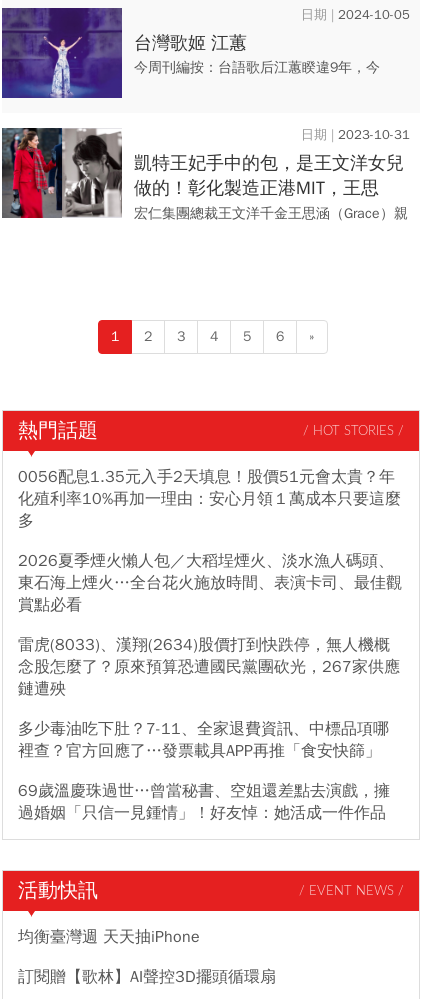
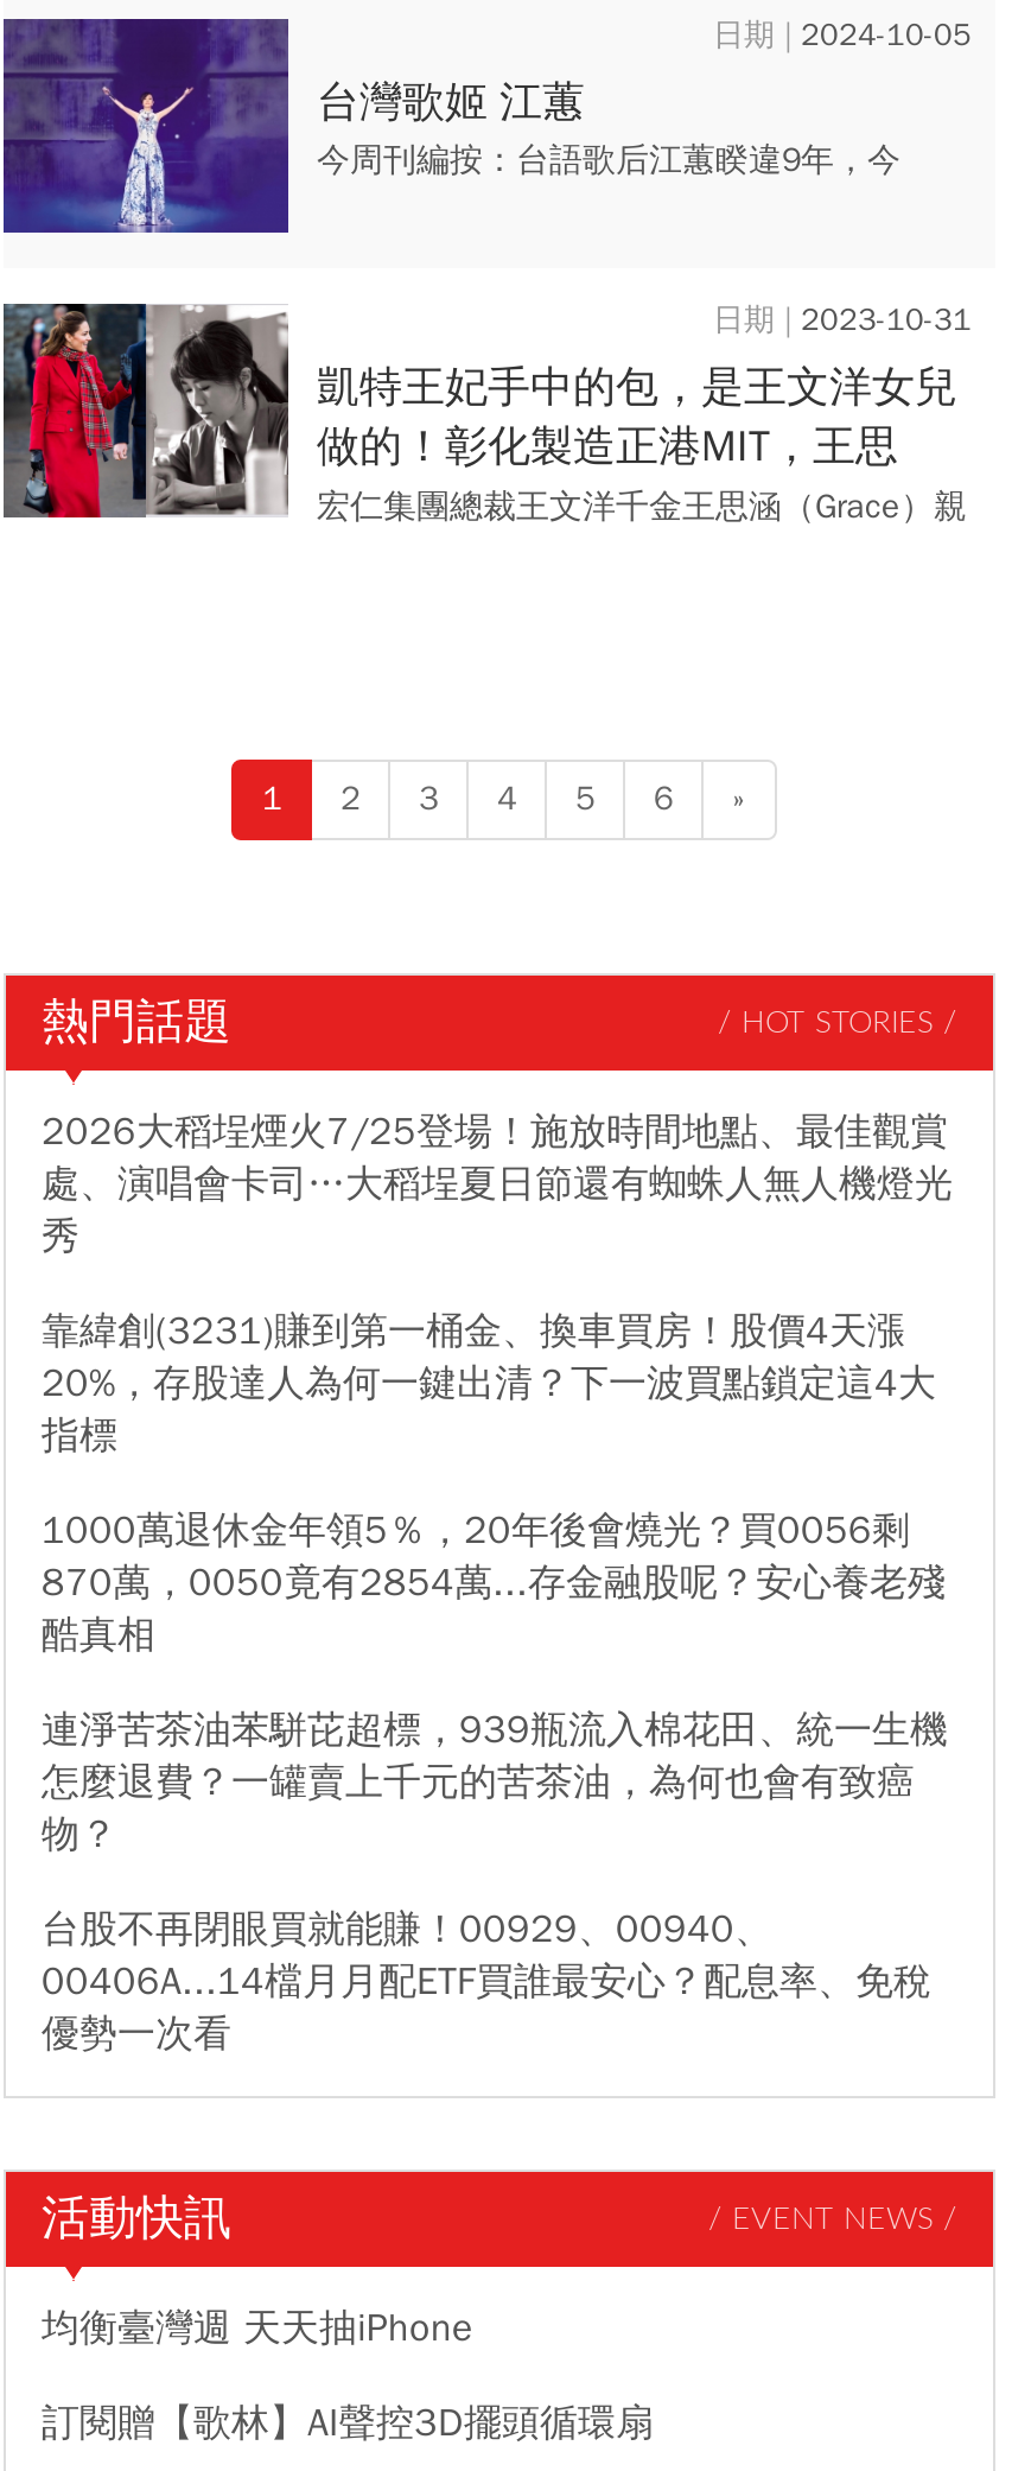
[18,467,401,531] 0056配息1.35元入手2天填息！股價51元會太貴？年 | 化殖利率10%再加一理由：安心月領１萬成本只要這麼 | 多 -> [42,1110,953,1262] 2026大稻埕煙火7/25登場！施放時間地點、最佳觀賞 | 處、演唱會卡司…大稻埕夏日節還有蜘蛛人無人機燈光 | 秀
[18,551,402,615] 2026夏季煙火懶人包／大稻埕煙火、淡水漁人碼頭、 | 東石海上煙火…全台花火施放時間、表演卡司、最佳觀 | 賞點必看 -> [42,1309,936,1461] 靠緯創(3231)賺到第一桶金、換車買房！股價4天漲 | 20%，存股達人為何一鍵出清？下一波買點鎖定這4大 | 指標
[18,635,400,699] 雷虎(8033)、漢翔(2634)股價打到快跌停，無人機概 | 念股怎麼了？原來預算恐遭國民黨團砍光，267家供應 | 鏈遭殃 -> [42,1508,946,1660] 1000萬退休金年領5％，20年後會燒光？買0056剩 | 870萬，0050竟有2854萬...存金融股呢？安心養老殘 | 酷真相
[18,719,389,761] 多少毒油吃下肚？7-11、全家退費資訊、中標品項哪 | 裡查？官方回應了…發票載具APP再推「食安快篩」 -> [42,1708,948,1860] 連淨苦茶油苯駢芘超標，939瓶流入棉花田、統一生機 | 怎麼退費？一罐賣上千元的苦茶油，為何也會有致癌 | 物？
[18,781,390,823] 69歲溫慶珠過世…曾當秘書、空姐還差點去演戲，擁 | 過婚姻「只信一見鍾情」！好友悼：她活成一件作品 -> [42,1907,931,2059] 台股不再閉眼買就能賺！00929、00940、 | 00406A...14檔月月配ETF買誰最安心？配息率、免稅 | 優勢一次看

